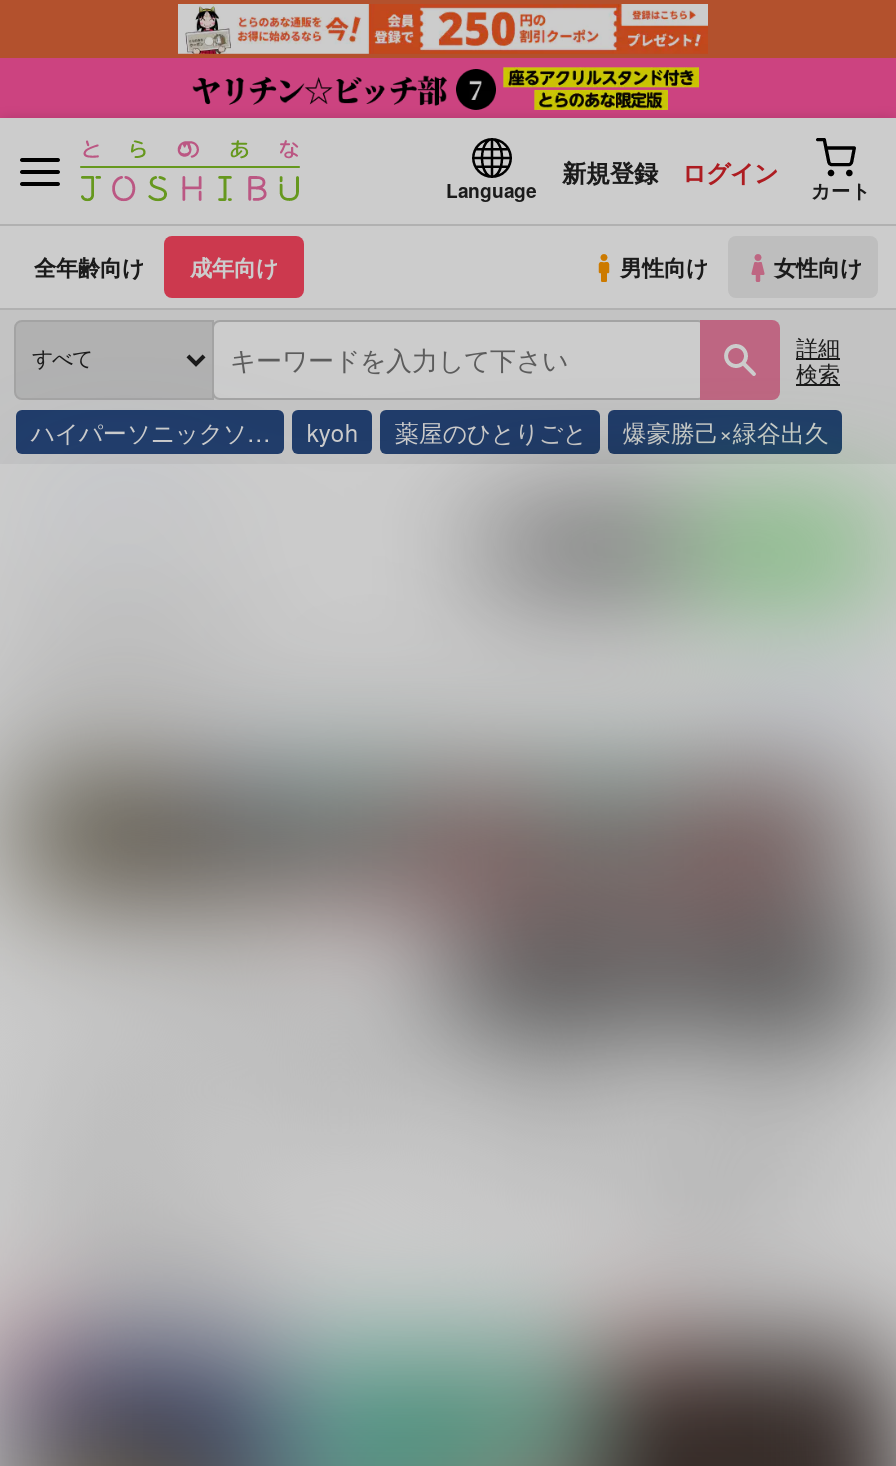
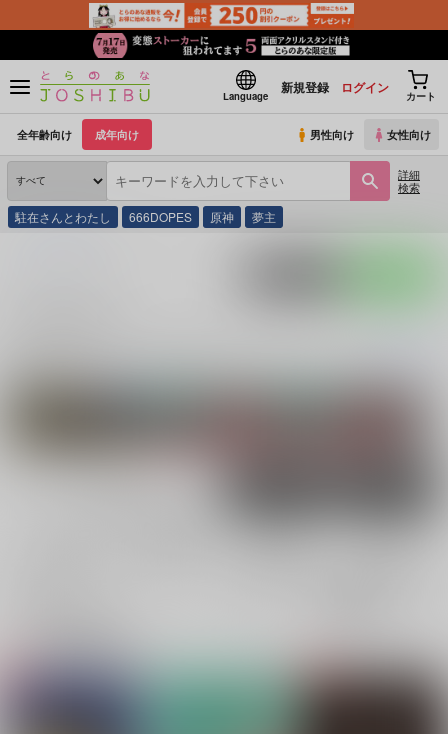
[6,56,890,120] [image] -> [3,29,445,61] [image]
[31,414,829,448] ハイパーソニックソ… | kyoh | 薬屋のひとりごと | 爆豪勝己×緑谷出久 -> [15,208,276,225] 駐在さんとわたし | 666DOPES | 原神 | 夢主

